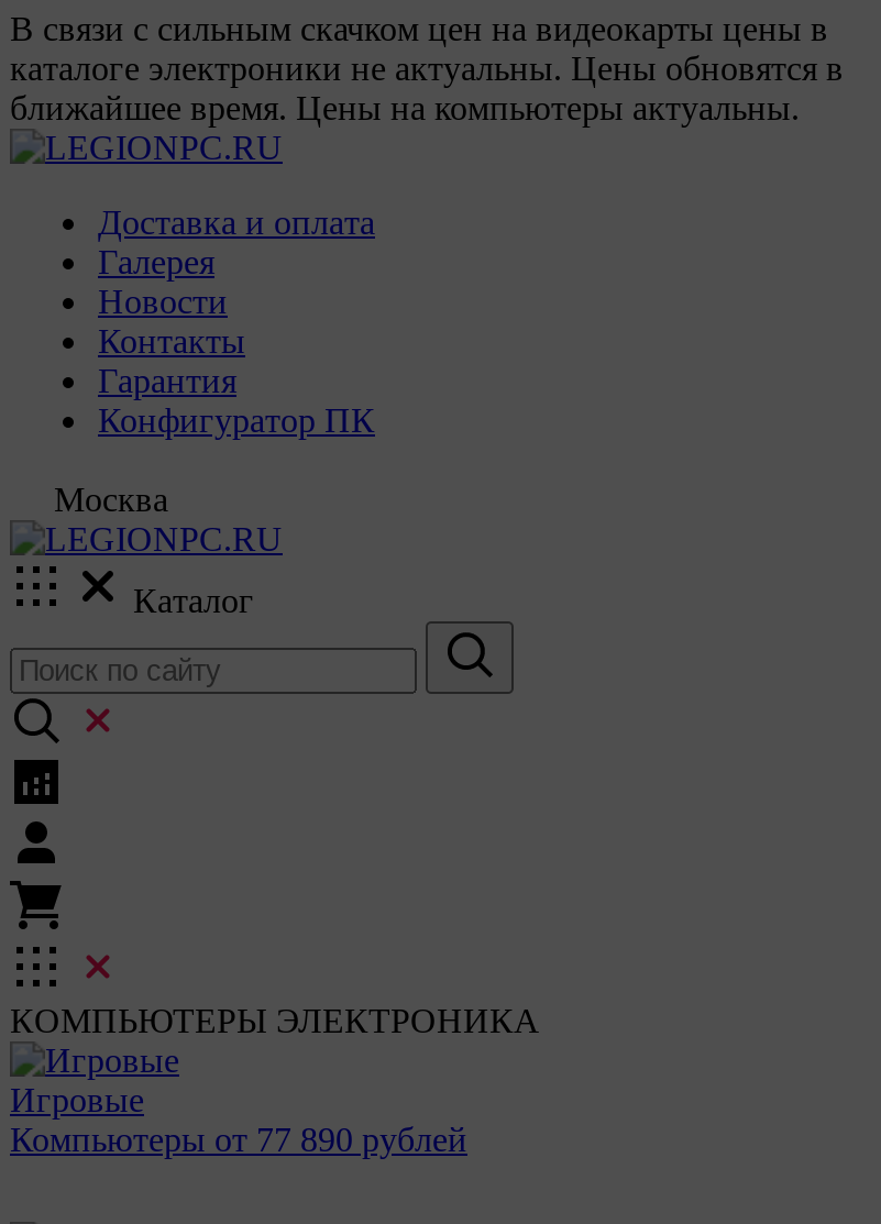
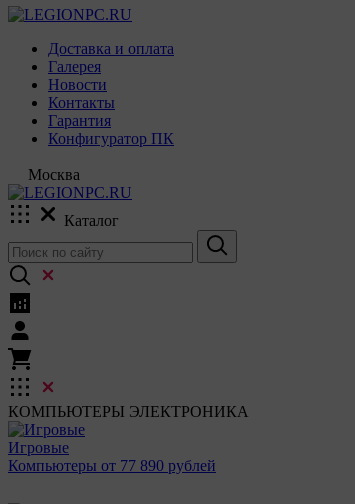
[10,10,844,126] В связи с сильным скачком цен на видеокарты цены в | каталоге электроники не актуальны. Цены обновятся в | ближайшее время. Цены на компьютеры актуальны. -> none

